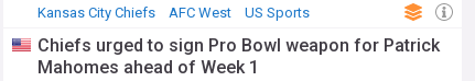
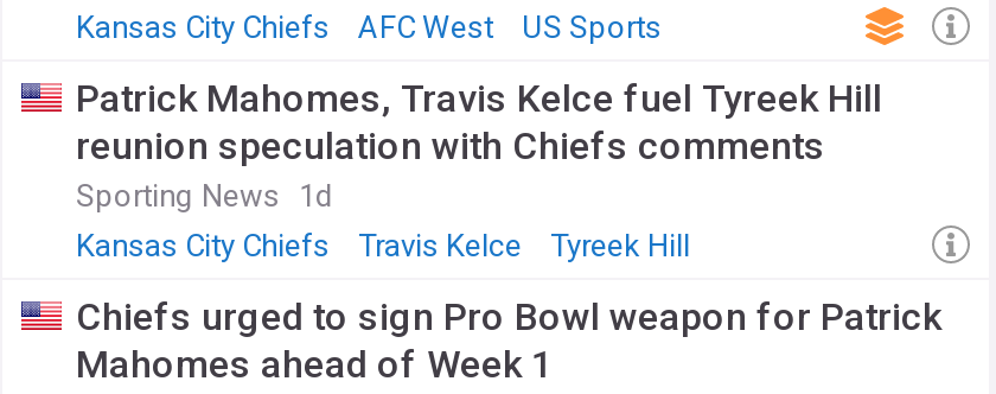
none -> [76,76,882,263] Patrick Mahomes, Travis Kelce fuel Tyreek Hill | reunion speculation with Chiefs comments | Sporting News 1d | Kansas City Chiefs | Travis Kelce | Tyreek Hill

